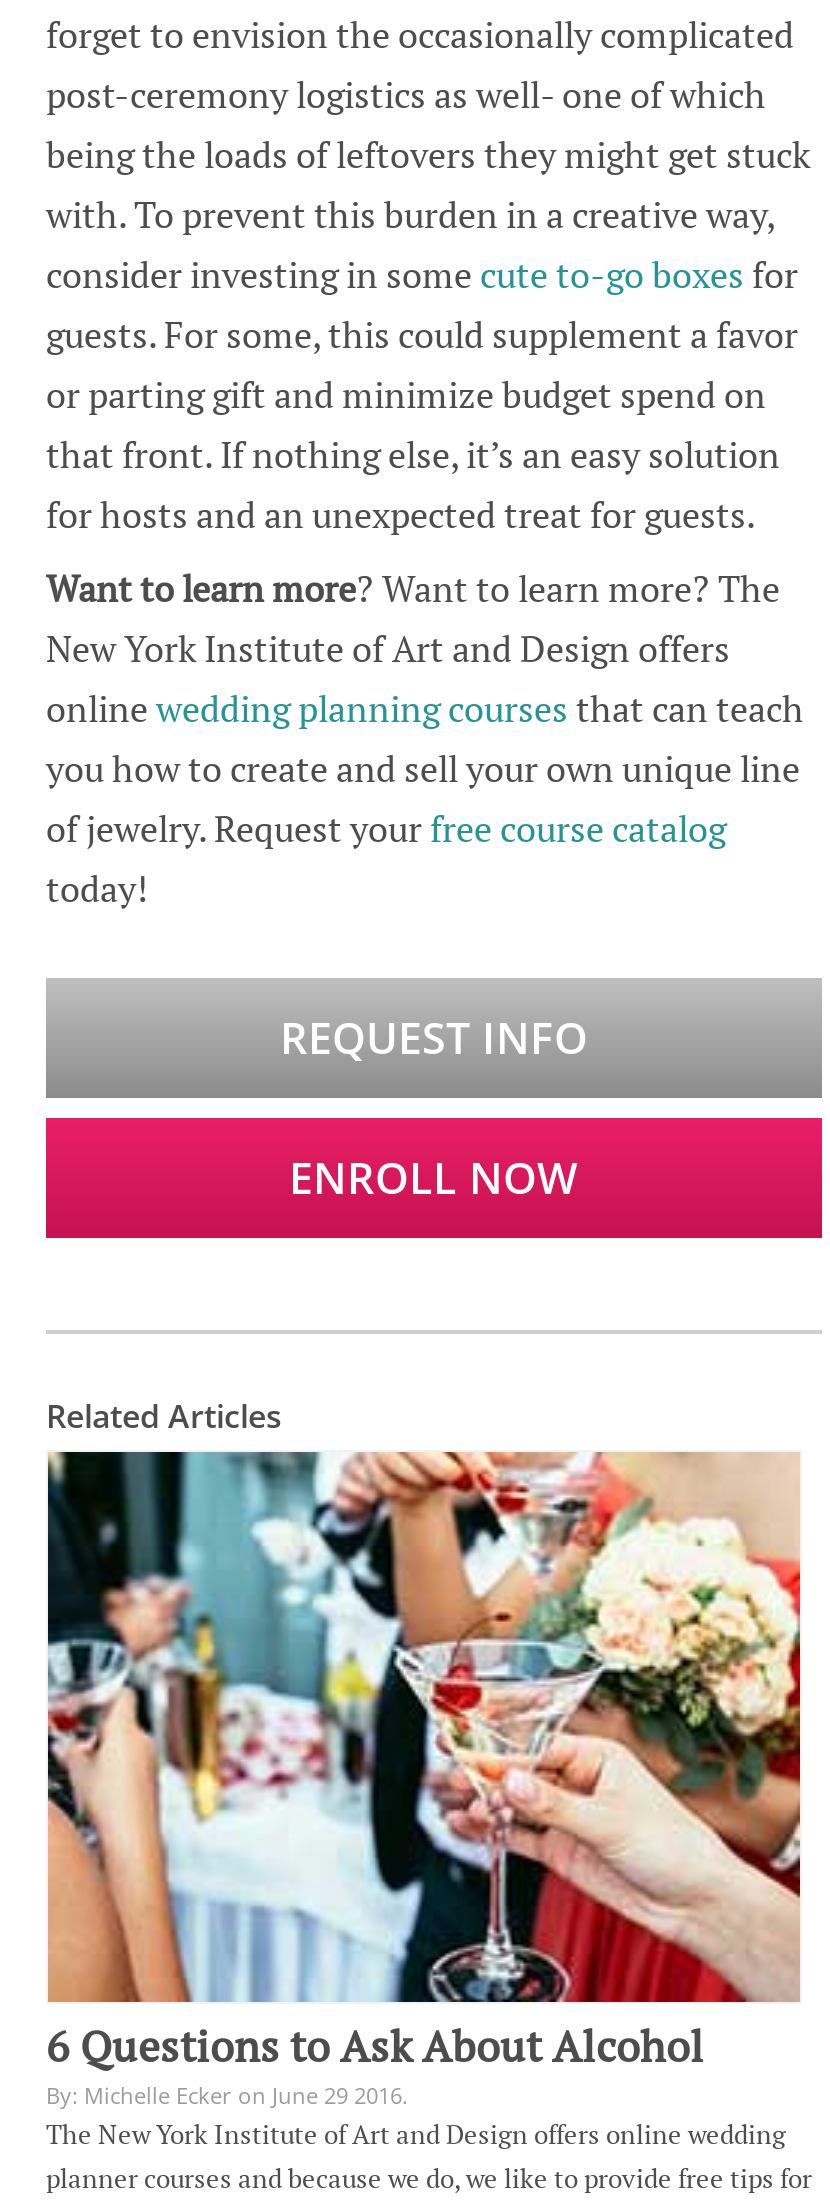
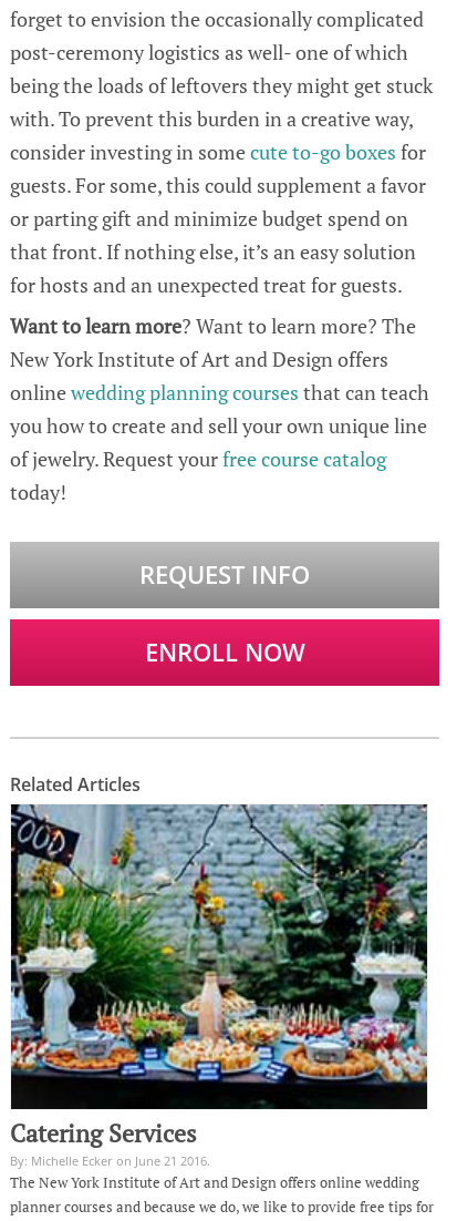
[46,1450,802,2111] [image] | 6 Questions to Ask About Alcohol | By: Michelle Ecker on June 29 2016. -> [10,803,428,1169] [image] | Catering Services | By: Michelle Ecker on June 21 2016.

